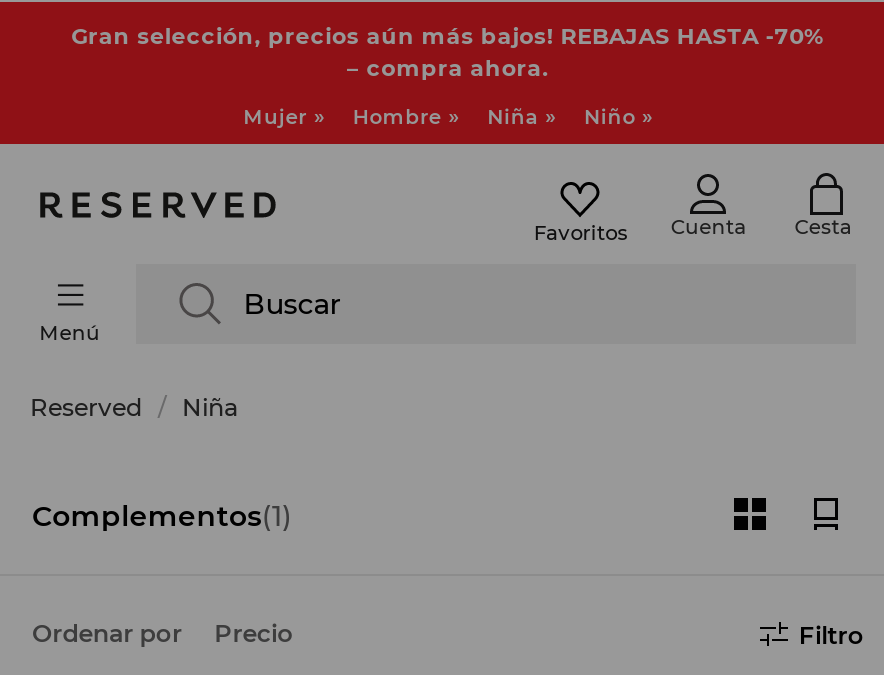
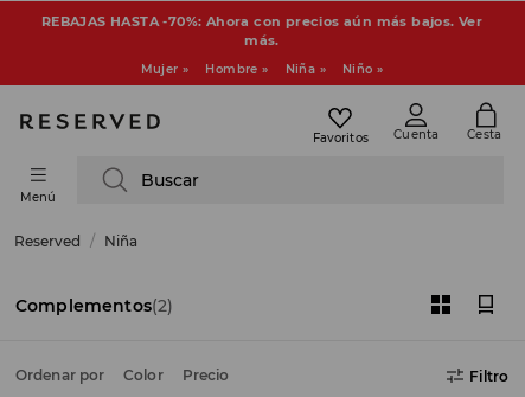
[71,22,825,82] Gran selección, precios aún más bajos! REBAJAS HASTA -70% | – compra ahora. -> [41,13,483,49] REBAJAS HASTA -70%: Ahora con precios aún más bajos. Ver | más.
[32,498,293,534] Complementos(1) -> [15,295,173,316] Complementos(2)
none -> [123,366,163,384] Color

